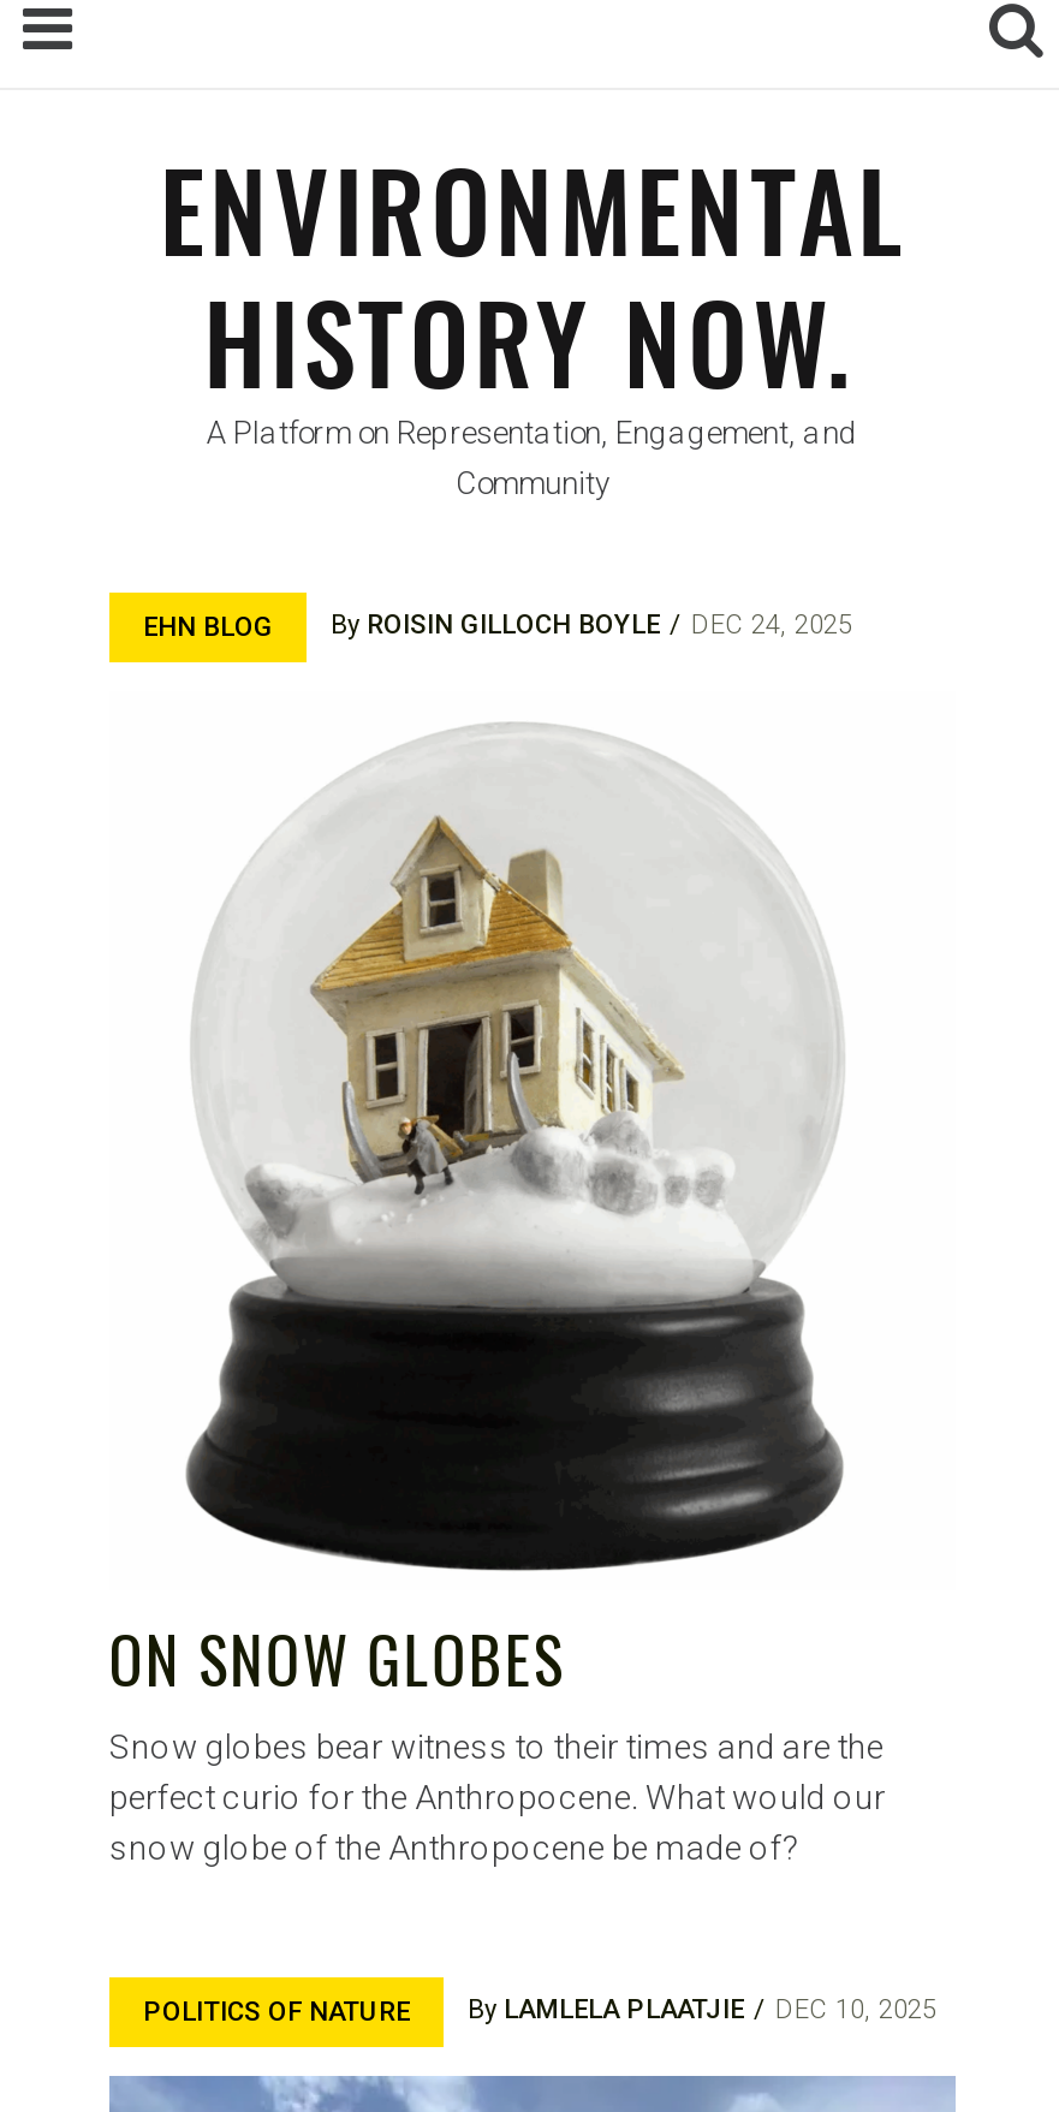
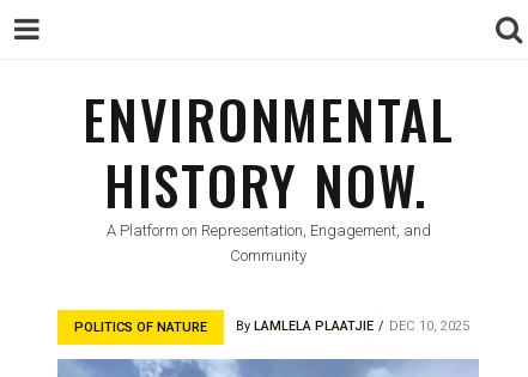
[143,609,852,643] EHN BLOG | By ROISIN GILLOCH BOYLE | DEC 24, 2025 -> none
[109,722,886,1867] [image] | ON SNOW GLOBES | Snow globes bear witness to their times and are the | perfect curio for the Anthropocene. What would our | snow globe of the Anthropocene be made of? -> none

